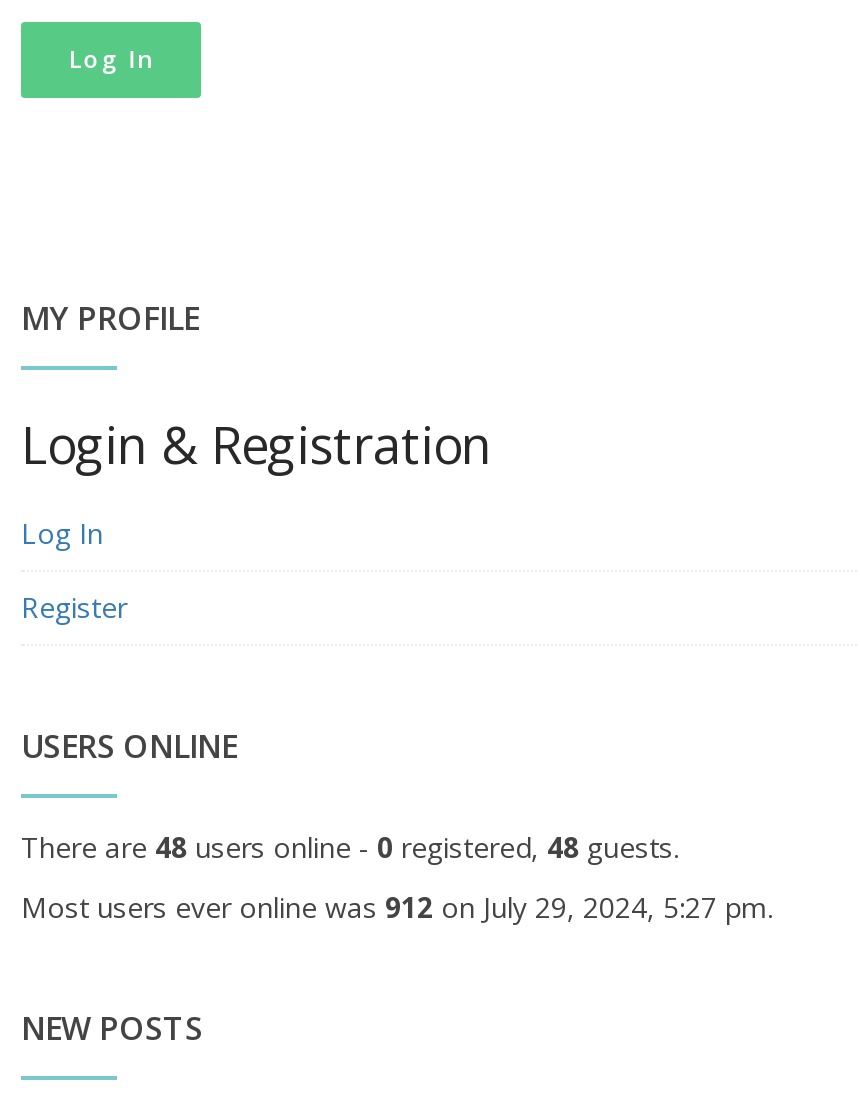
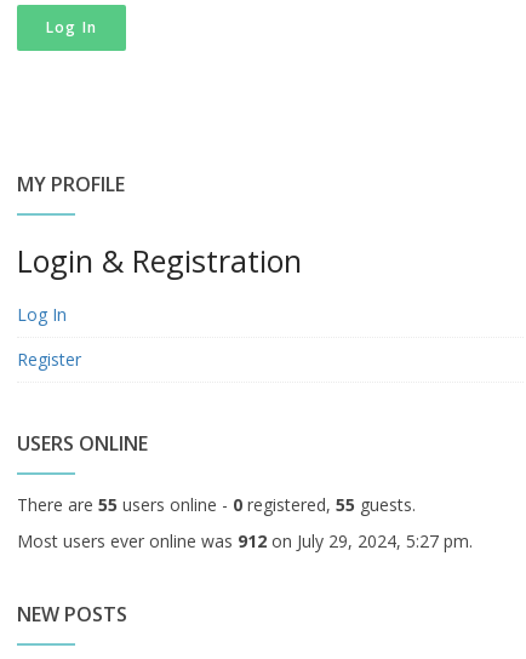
[21,828,679,866] There are 48 users online - 0 registered, 48 guests. -> [17,493,416,516] There are 55 users online - 0 registered, 55 guests.

